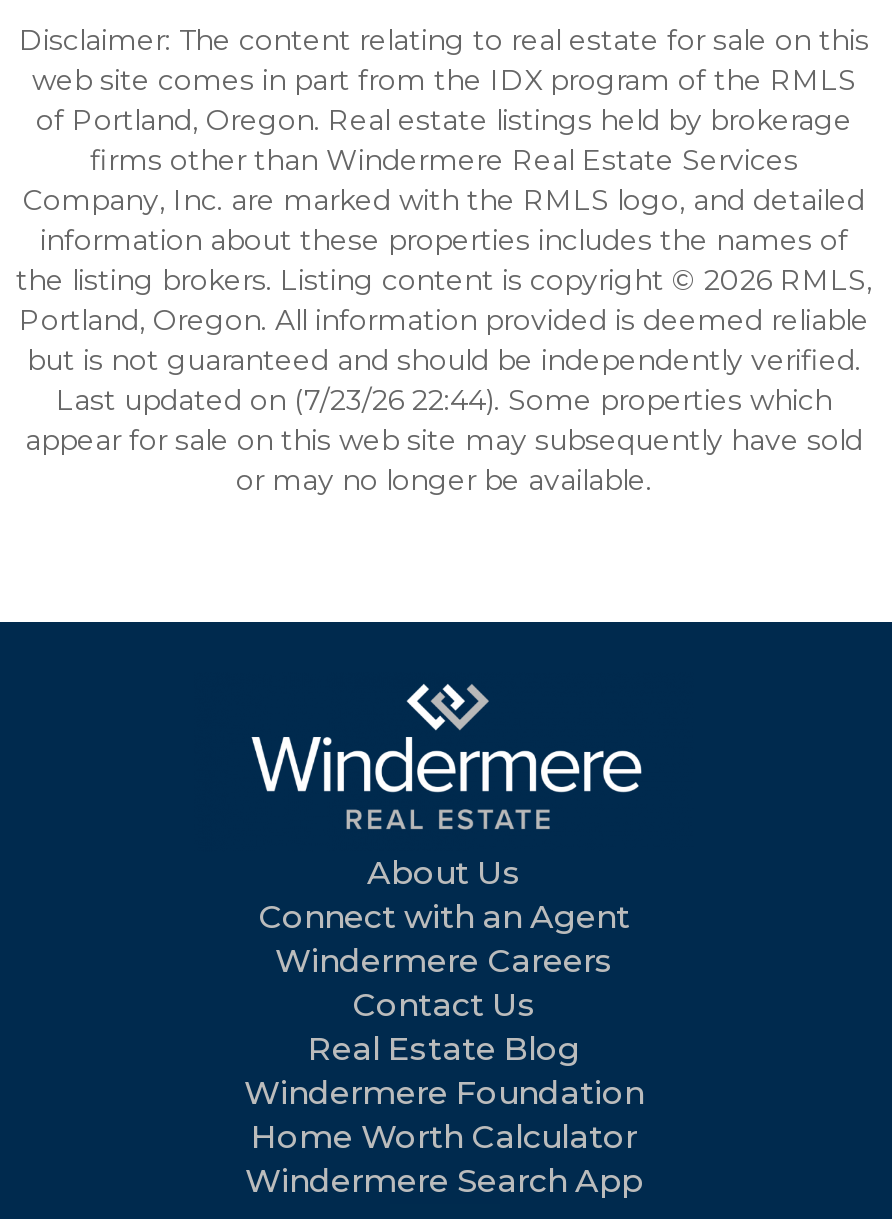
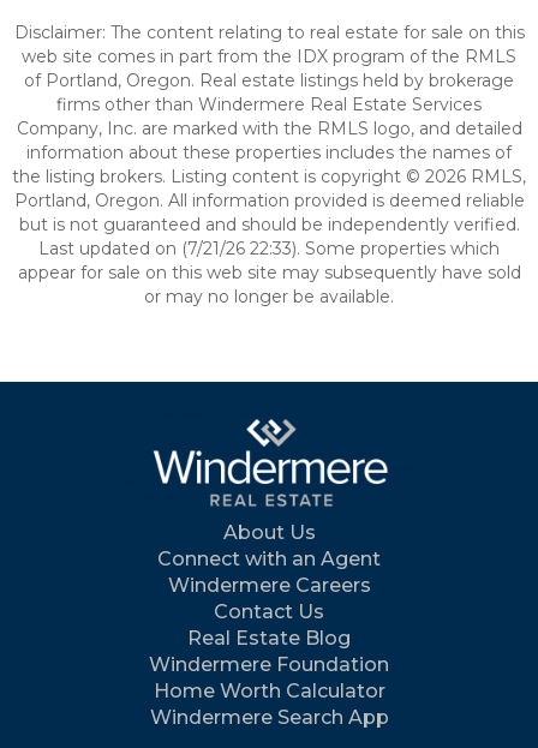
[56,382,832,418] Last updated on (7/23/26 22:44). Some properties which -> [38,238,500,259] Last updated on (7/21/26 22:33). Some properties which

